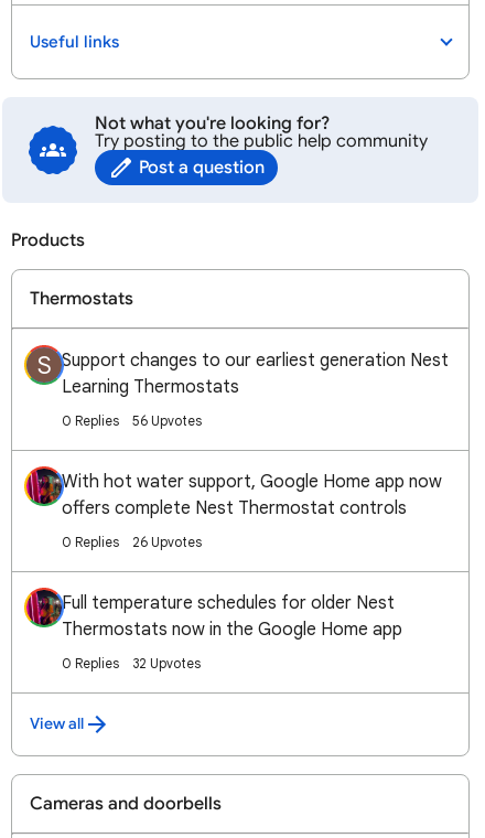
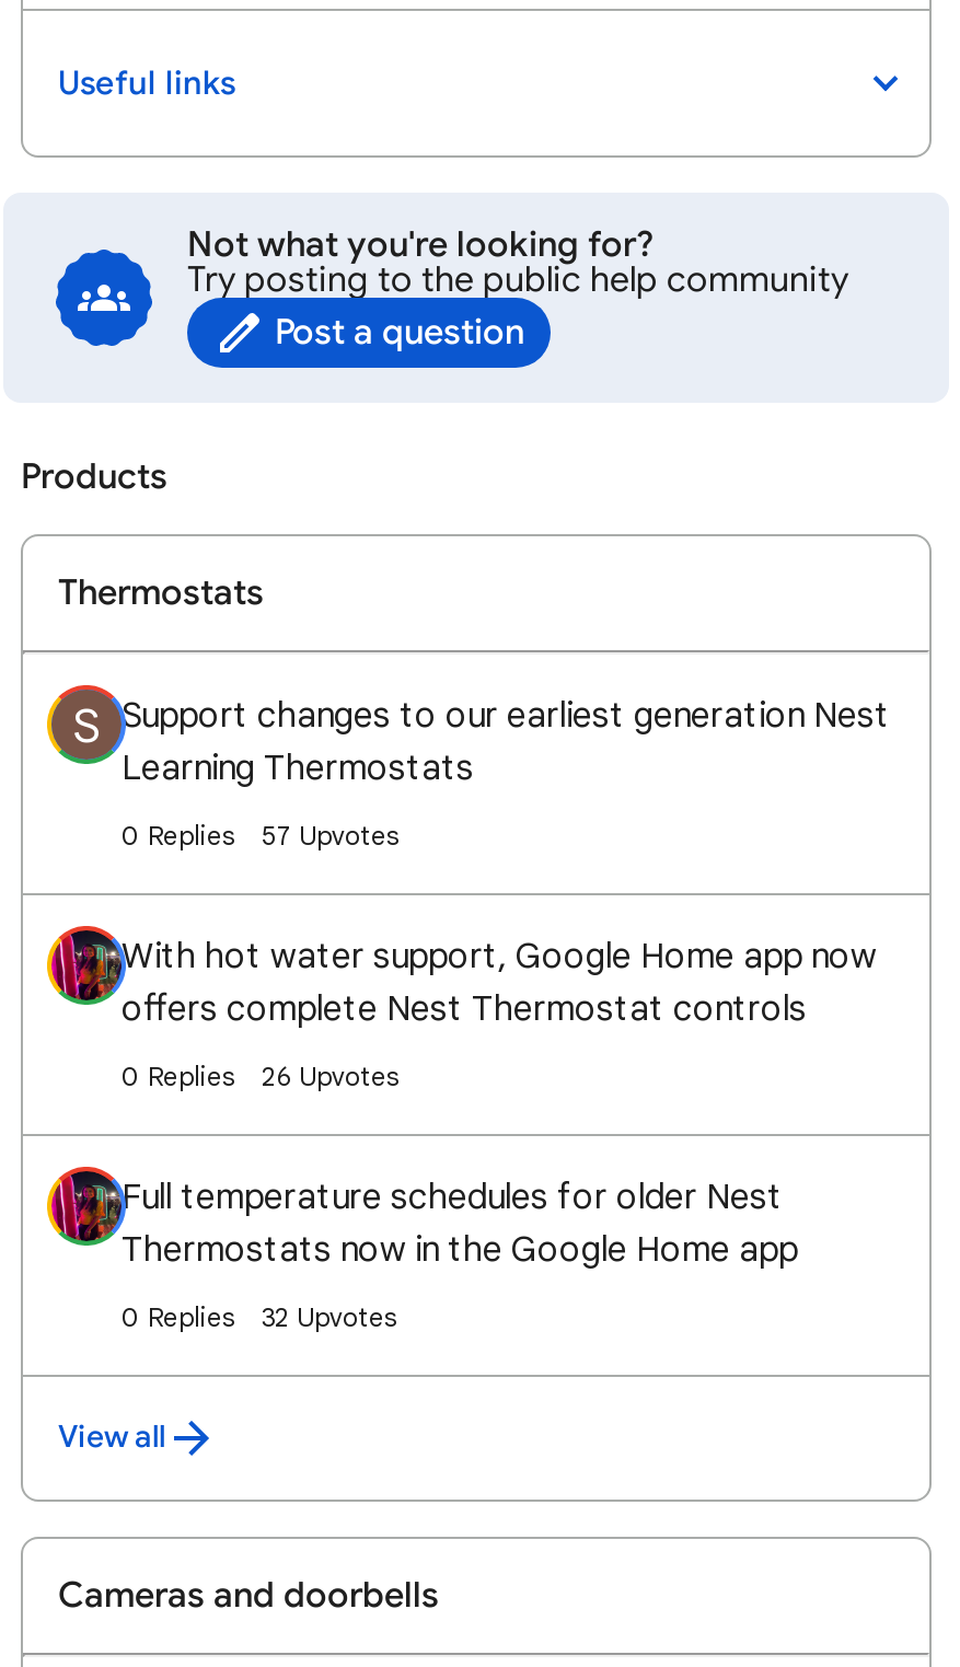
[132,412,202,429] 56 Upvotes -> [262,819,400,852] 57 Upvotes

